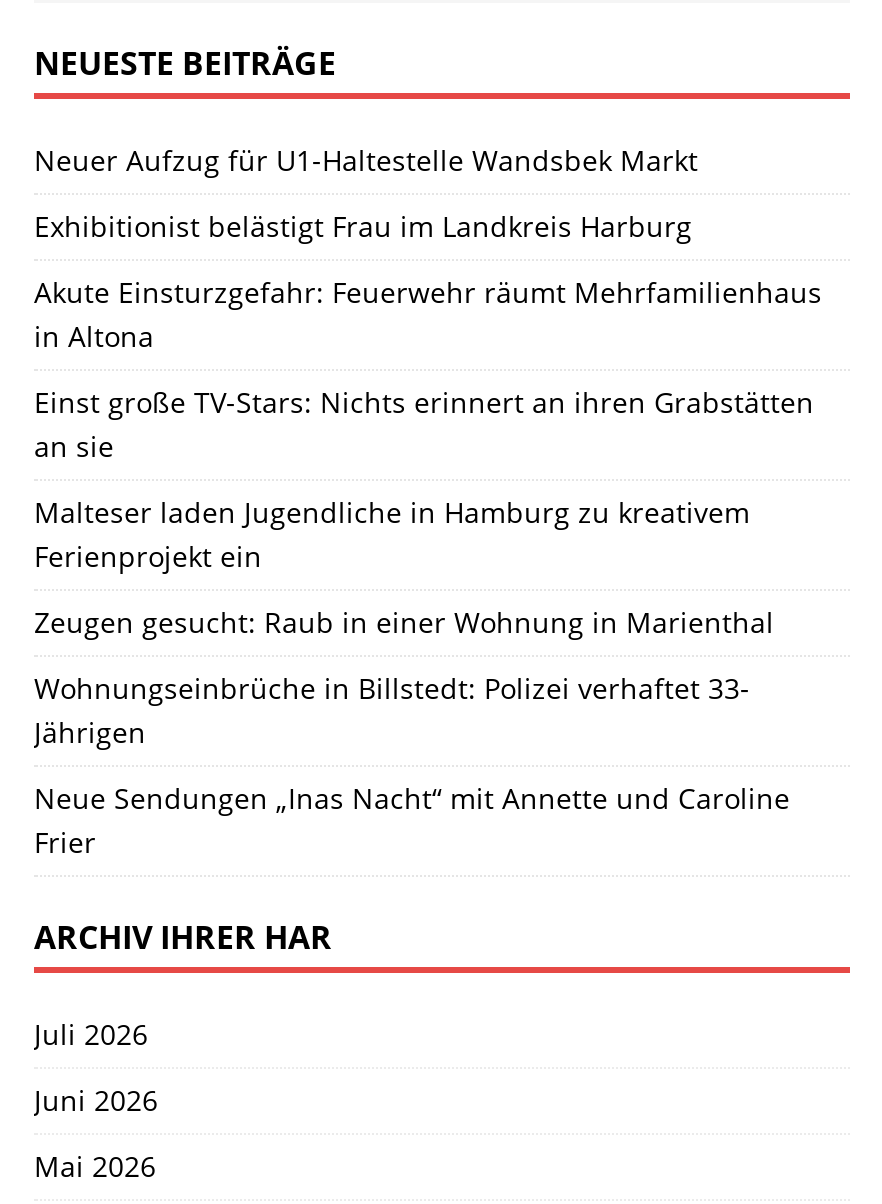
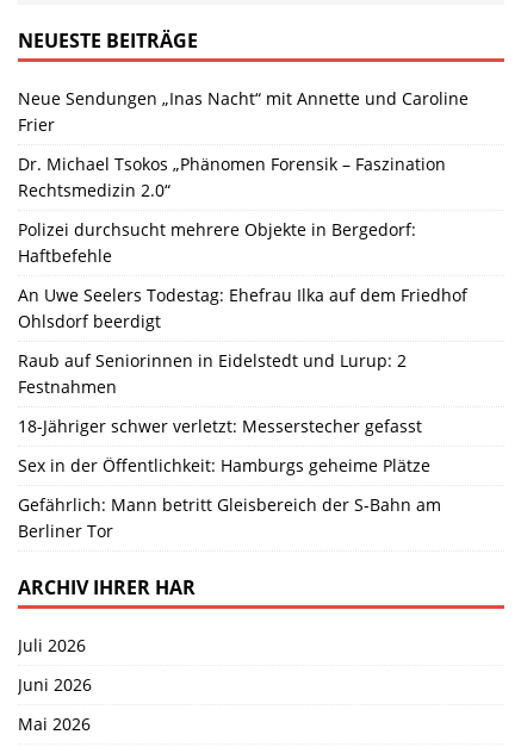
[34,140,822,750] Neuer Aufzug für U1-Haltestelle Wandsbek Markt | Exhibitionist belästigt Frau im Landkreis Harburg | Akute Einsturzgefahr: Feuerwehr räumt Mehrfamilienhaus | in Altona | Einst große TV-Stars: Nichts erinnert an ihren Grabstätten | an sie | Malteser laden Jugendliche in Hamburg zu kreativem | Ferienprojekt ein | Zeugen gesucht: Raub in einer Wohnung in Marienthal | Wohnungseinbrüche in Billstedt: Polizei verhaftet 33- | Jährigen -> none
moved [34,778,790,860] -> [18,86,469,135]: Neue Sendungen „Inas Nacht“ mit Annette und Caroline | Frier
none -> [18,152,467,542] Dr. Michael Tsokos „Phänomen Forensik – Faszination | Rechtsmedizin 2.0“ | Polizei durchsucht mehrere Objekte in Bergedorf: | Haftbefehle | An Uwe Seelers Todestag: Ehefrau Ilka auf dem Friedhof | Ohlsdorf beerdigt | Raub auf Seniorinnen in Eidelstedt und Lurup: 2 | Festnahmen | 18-Jähriger schwer verletzt: Messerstecher gefasst | Sex in der Öffentlichkeit: Hamburgs geheime Plätze | Gefährlich: Mann betritt Gleisbereich der S-Bahn am | Berliner Tor

